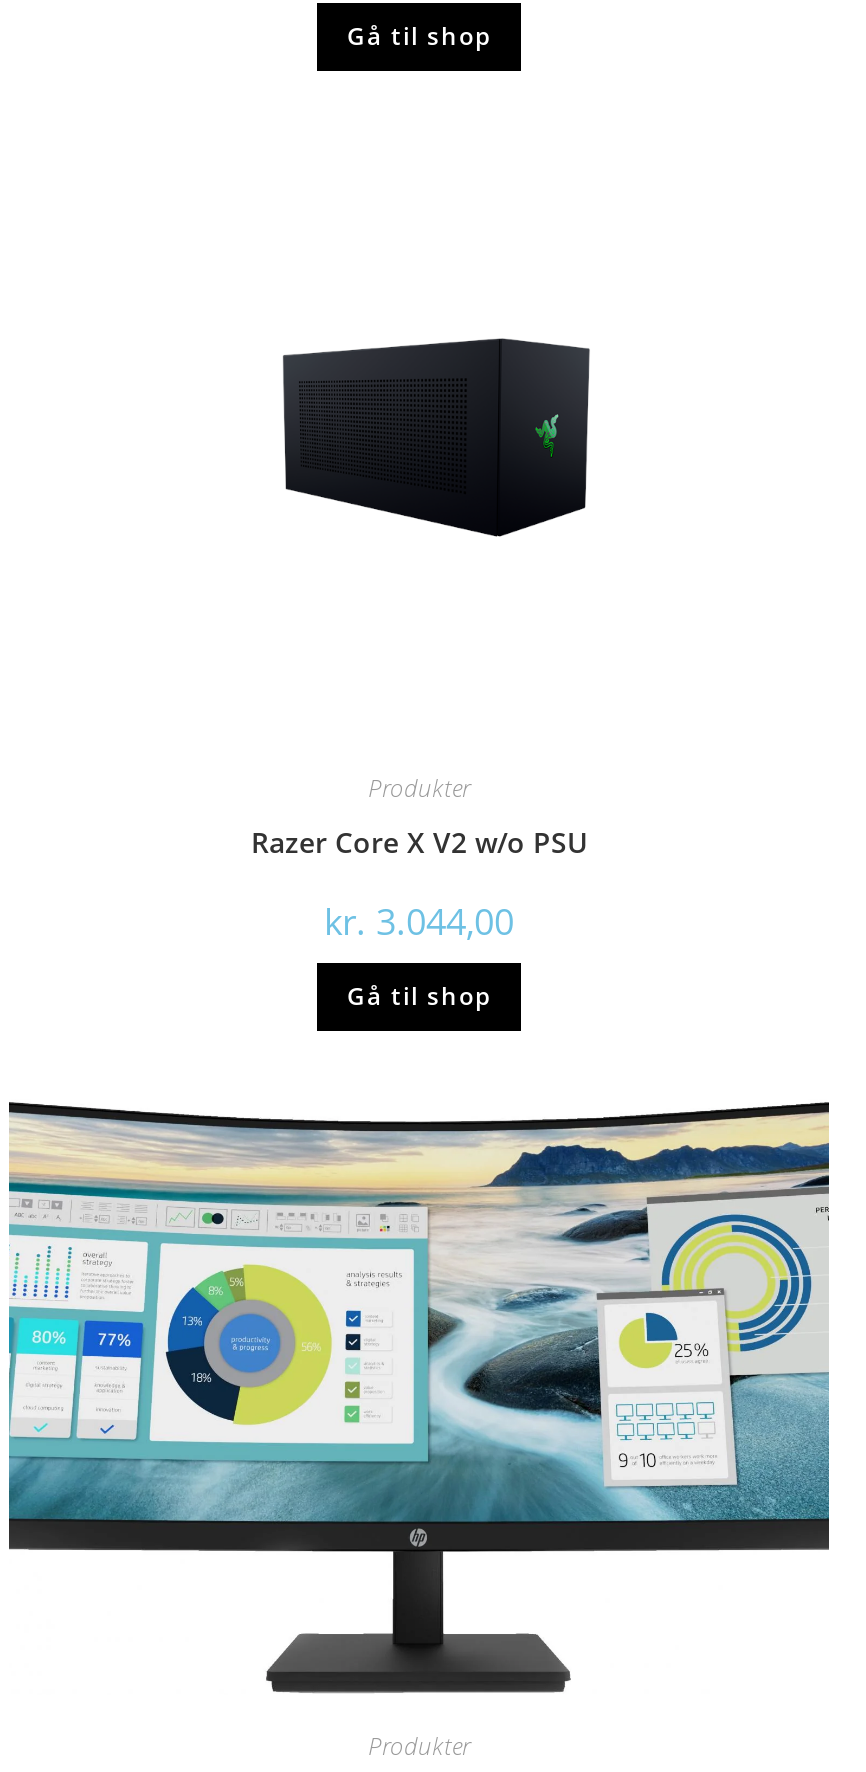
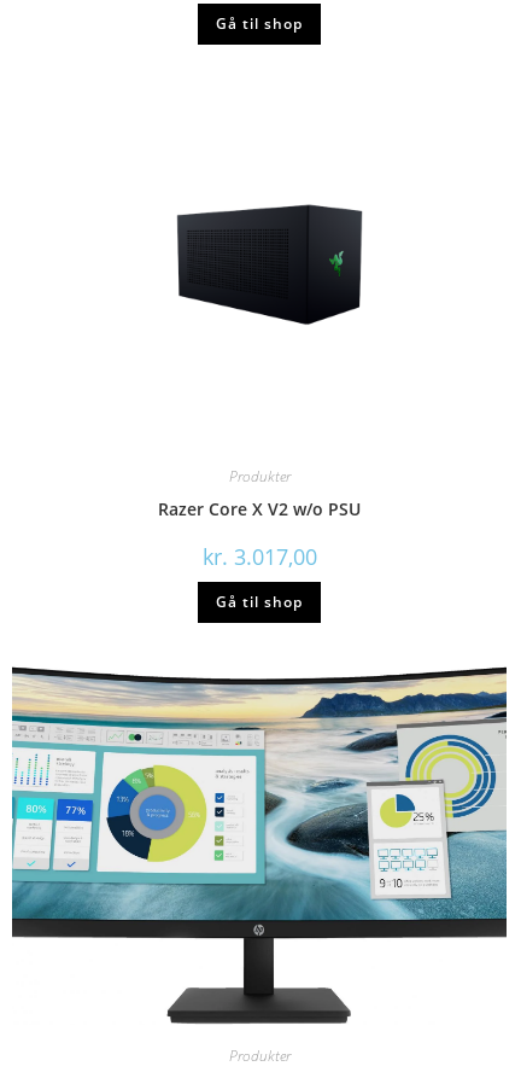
[324,896,514,944] kr. 3.044,00 -> [202,542,317,571] kr. 3.017,00

